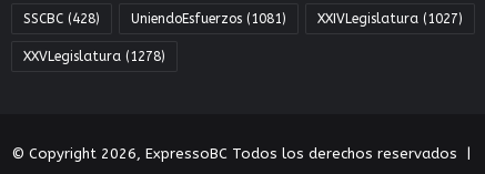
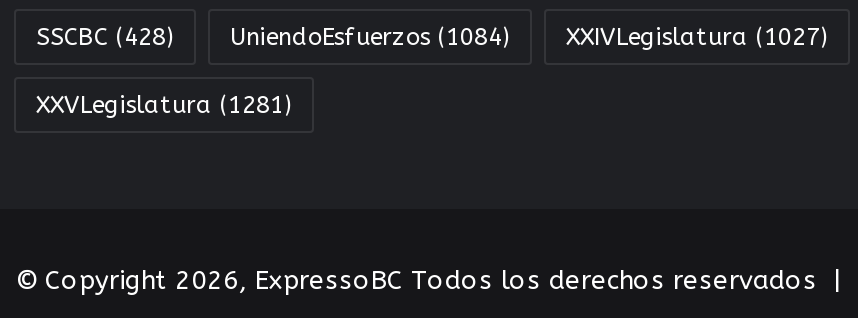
[131,11,286,27] UniendoEsfuerzos (1081) -> [230,22,510,50] UniendoEsfuerzos (1084)
[23,49,165,65] XXVLegislatura (1278) -> [36,90,292,118] XXVLegislatura (1281)

